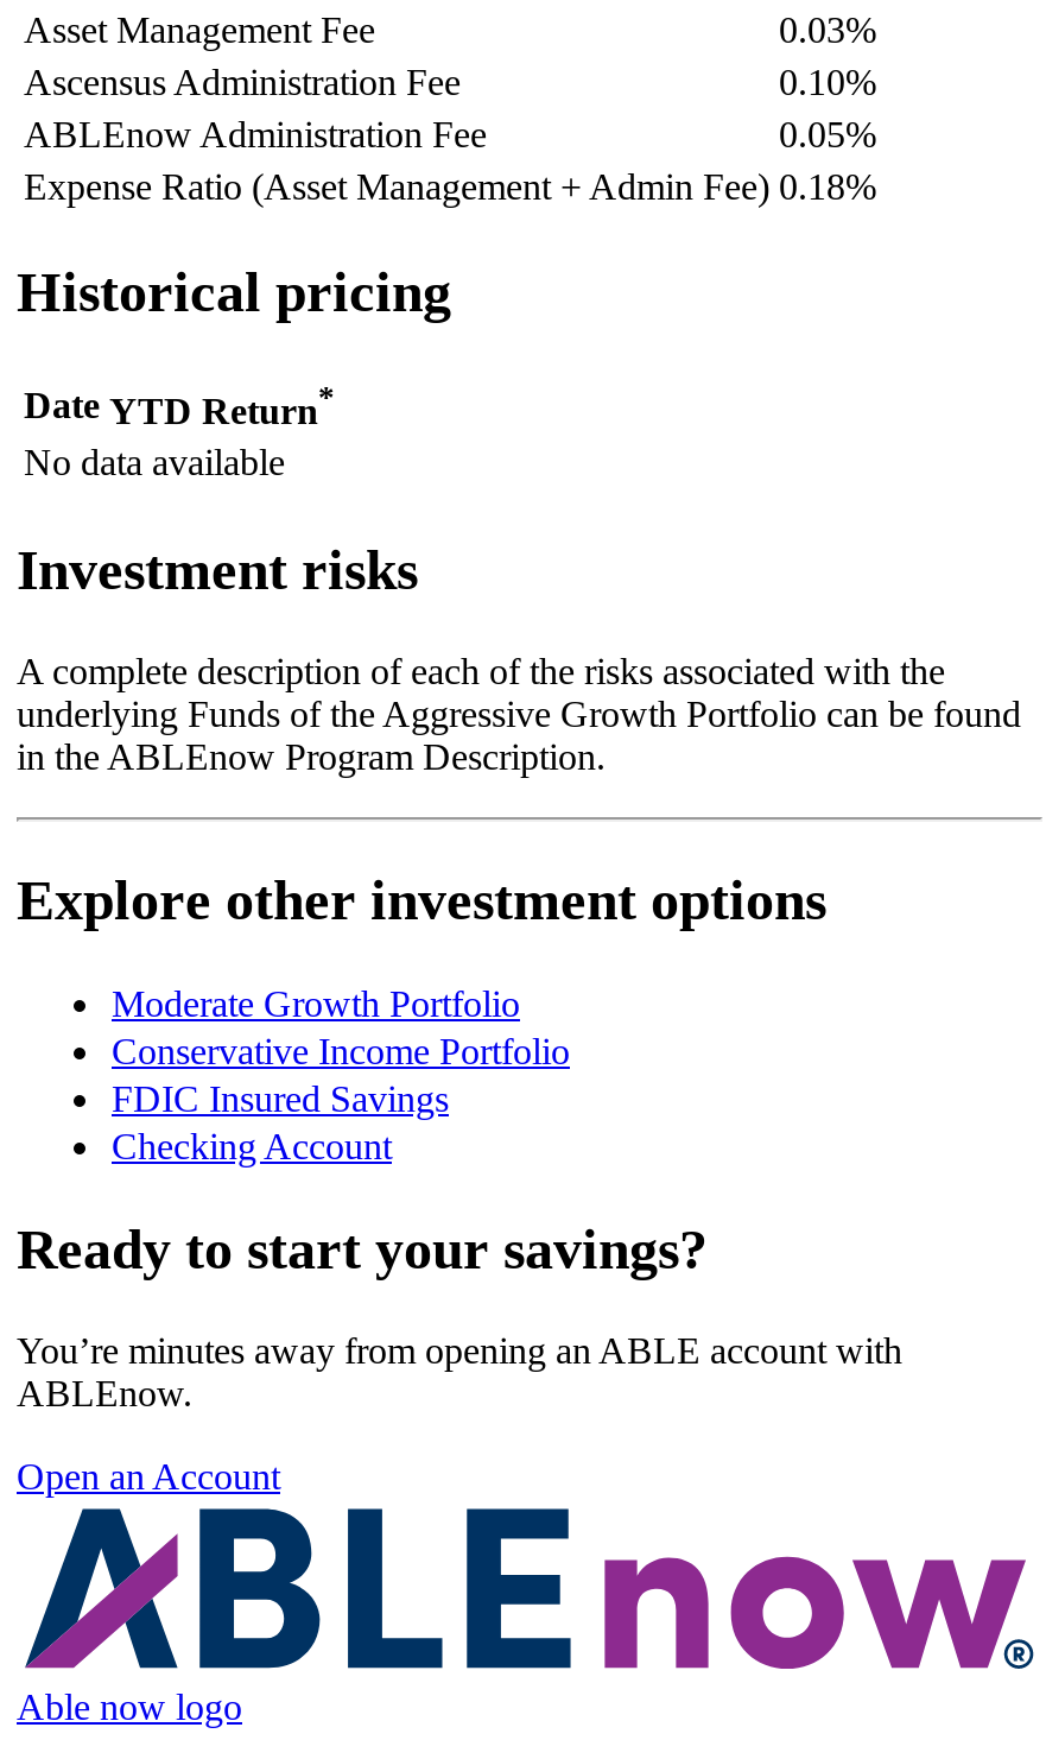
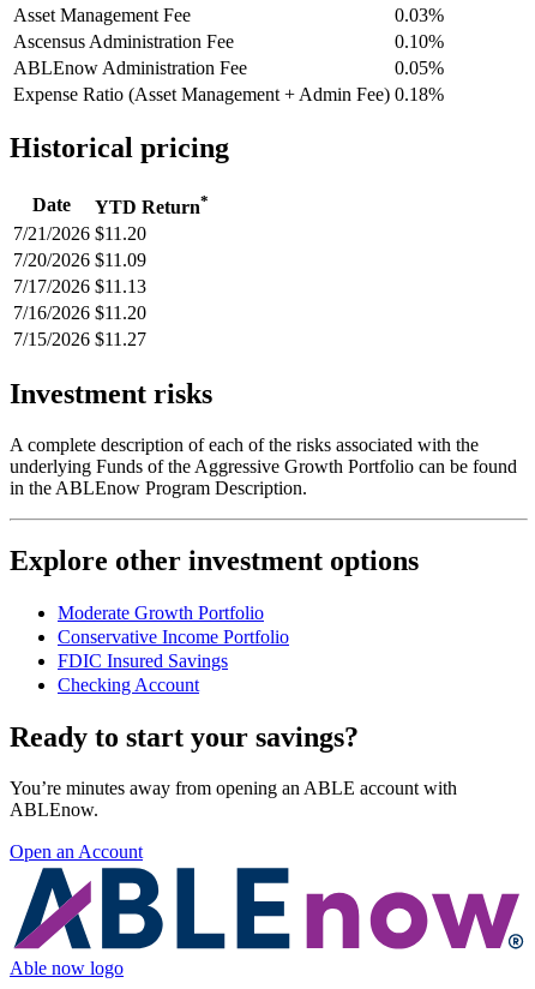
[24,381,335,483] Date YTD Return* | No data available -> [13,193,209,350] Date | YTD Return* | 7/21/2026 $11.20 | 7/20/2026 $11.09 | 7/17/2026 $11.13 | 7/16/2026 $11.20 | 7/15/2026 $11.27

